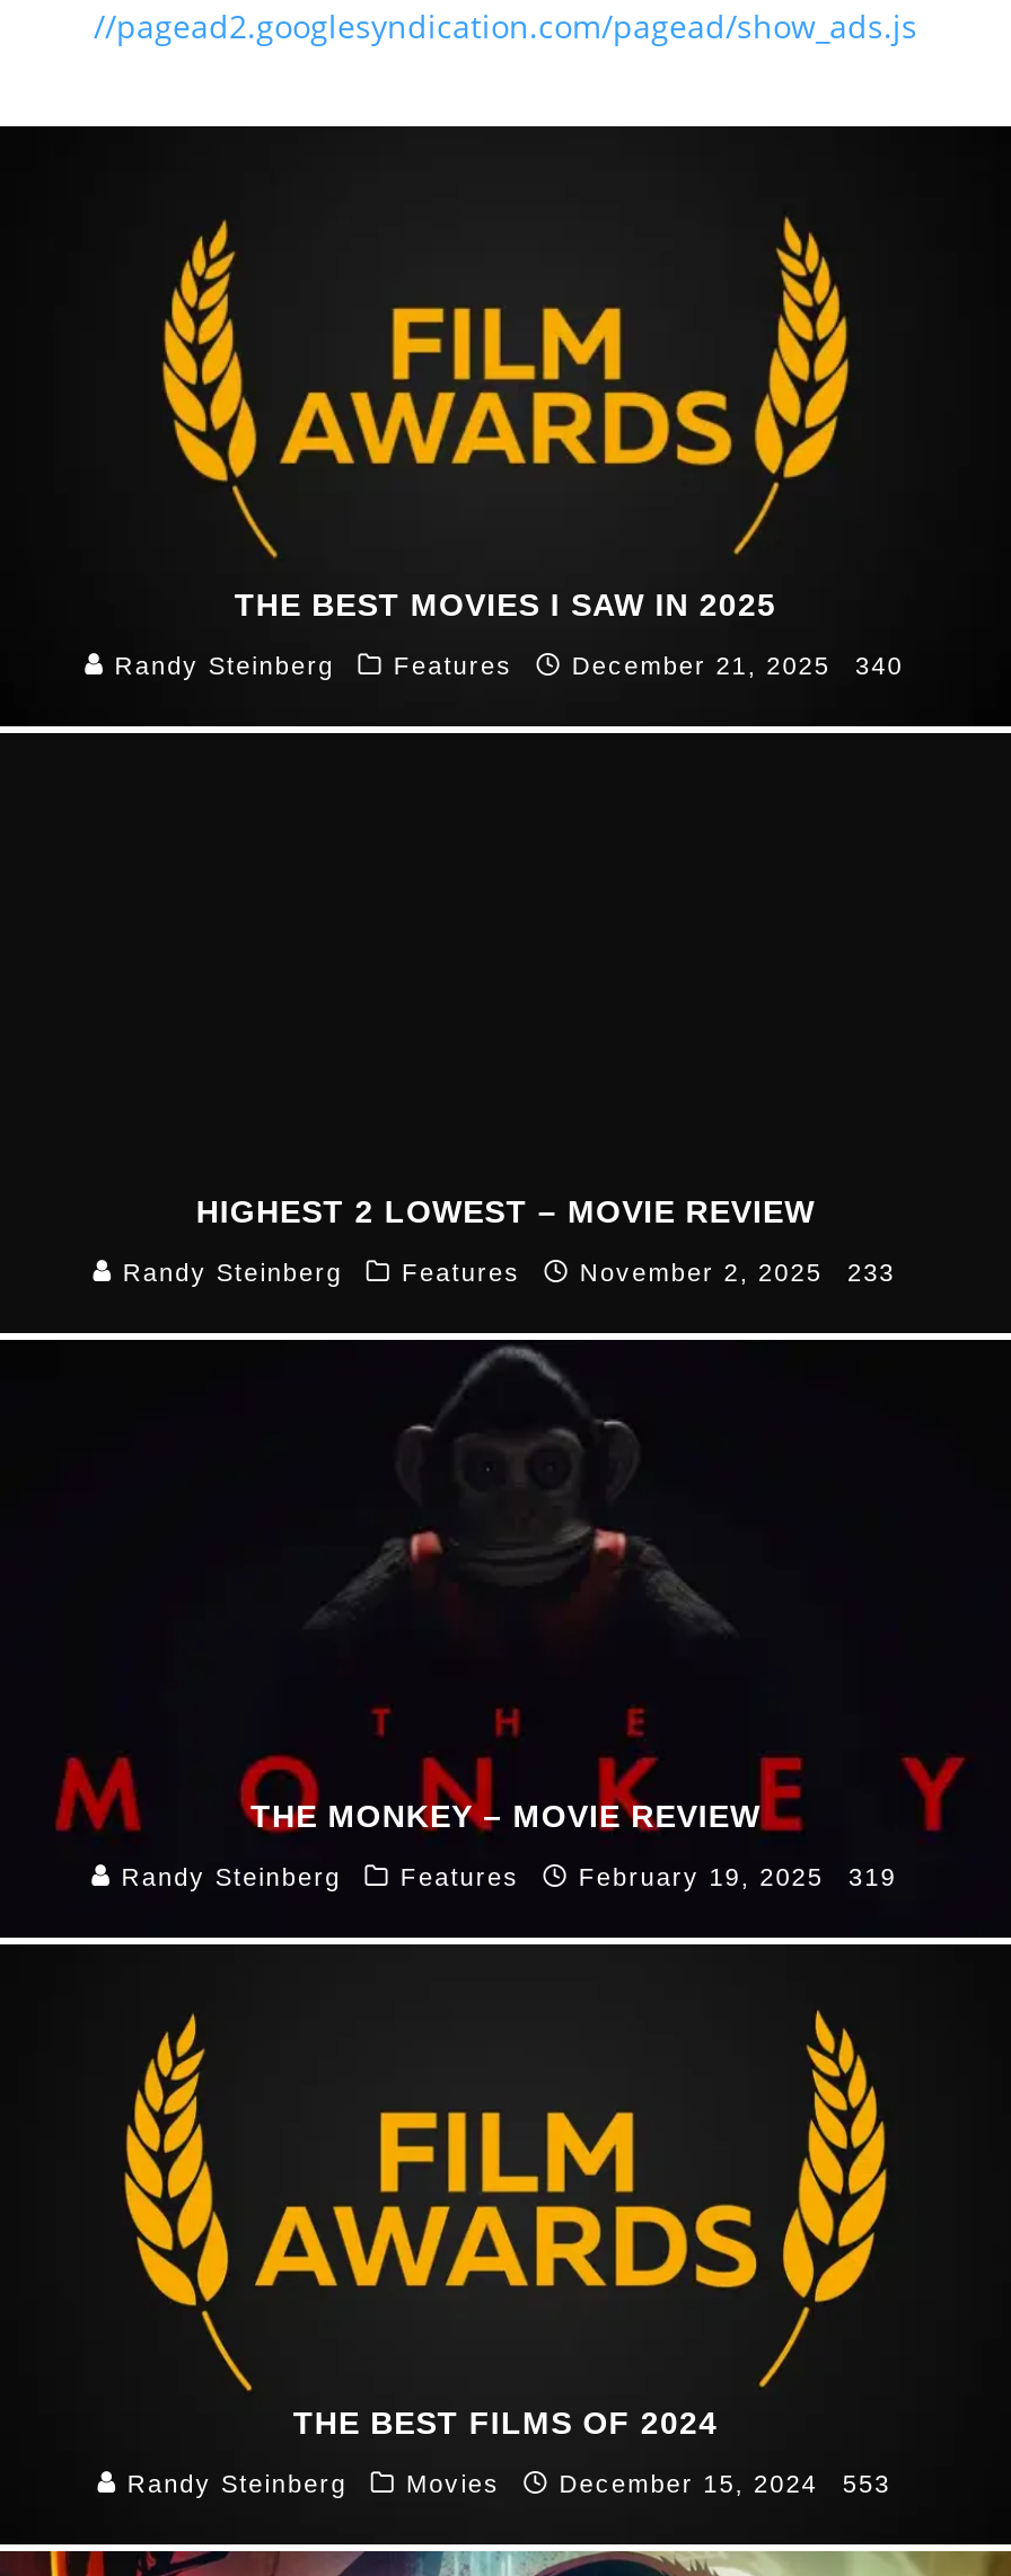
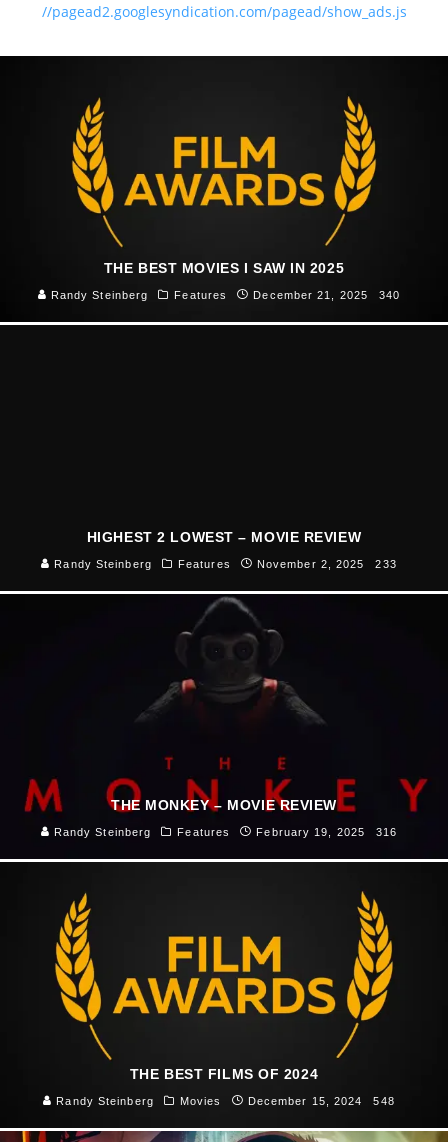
[578,1864,897,1891] February 19, 2025 319 -> [256,826,397,838] February 19, 2025 316
[559,2470,891,2498] December 15, 2024 553 -> [248,1095,395,1107] December 15, 2024 548

